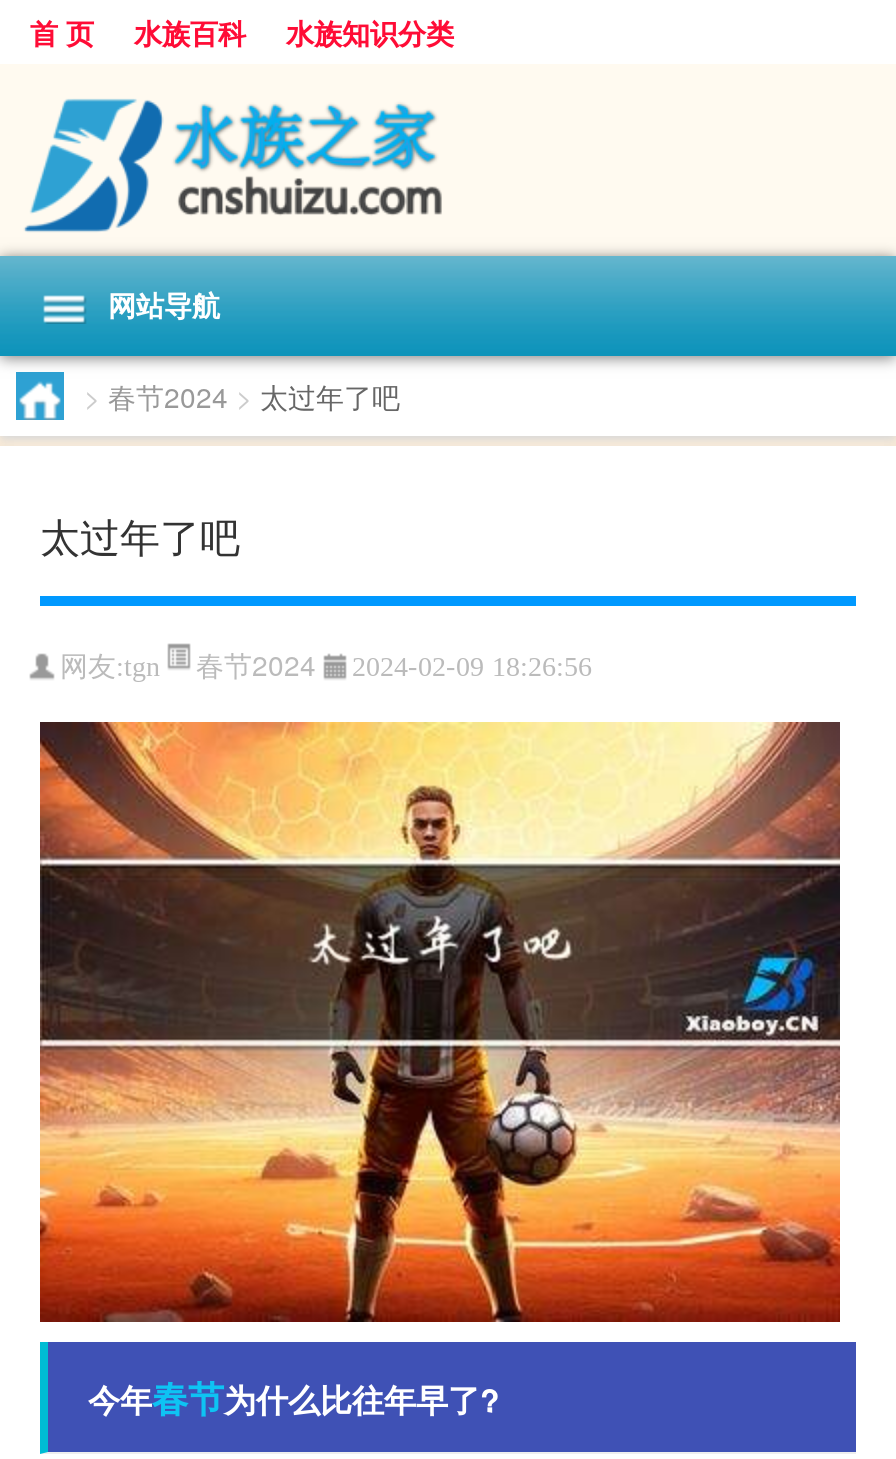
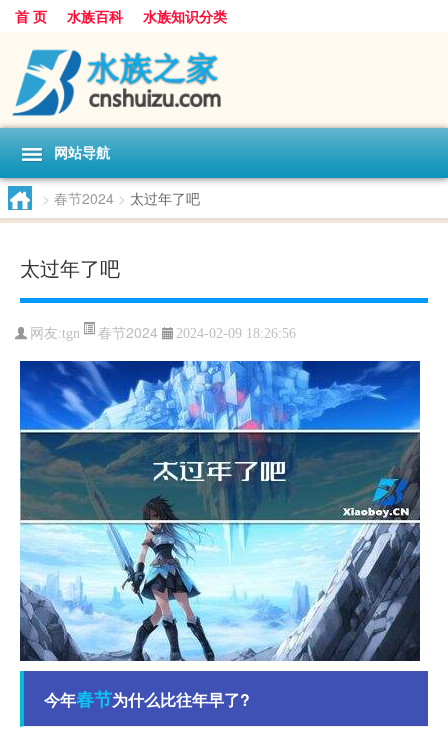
[38,720,842,1324] [image] -> [19,360,421,662] [image]

